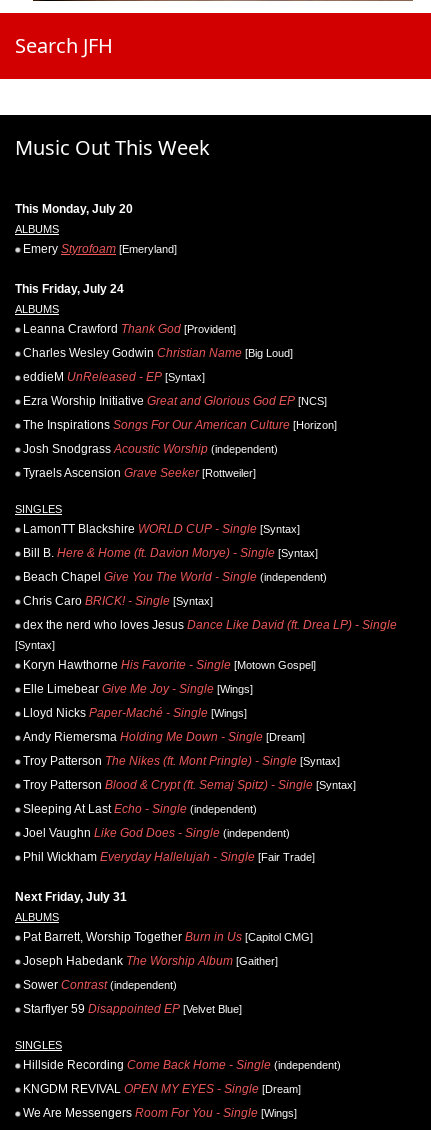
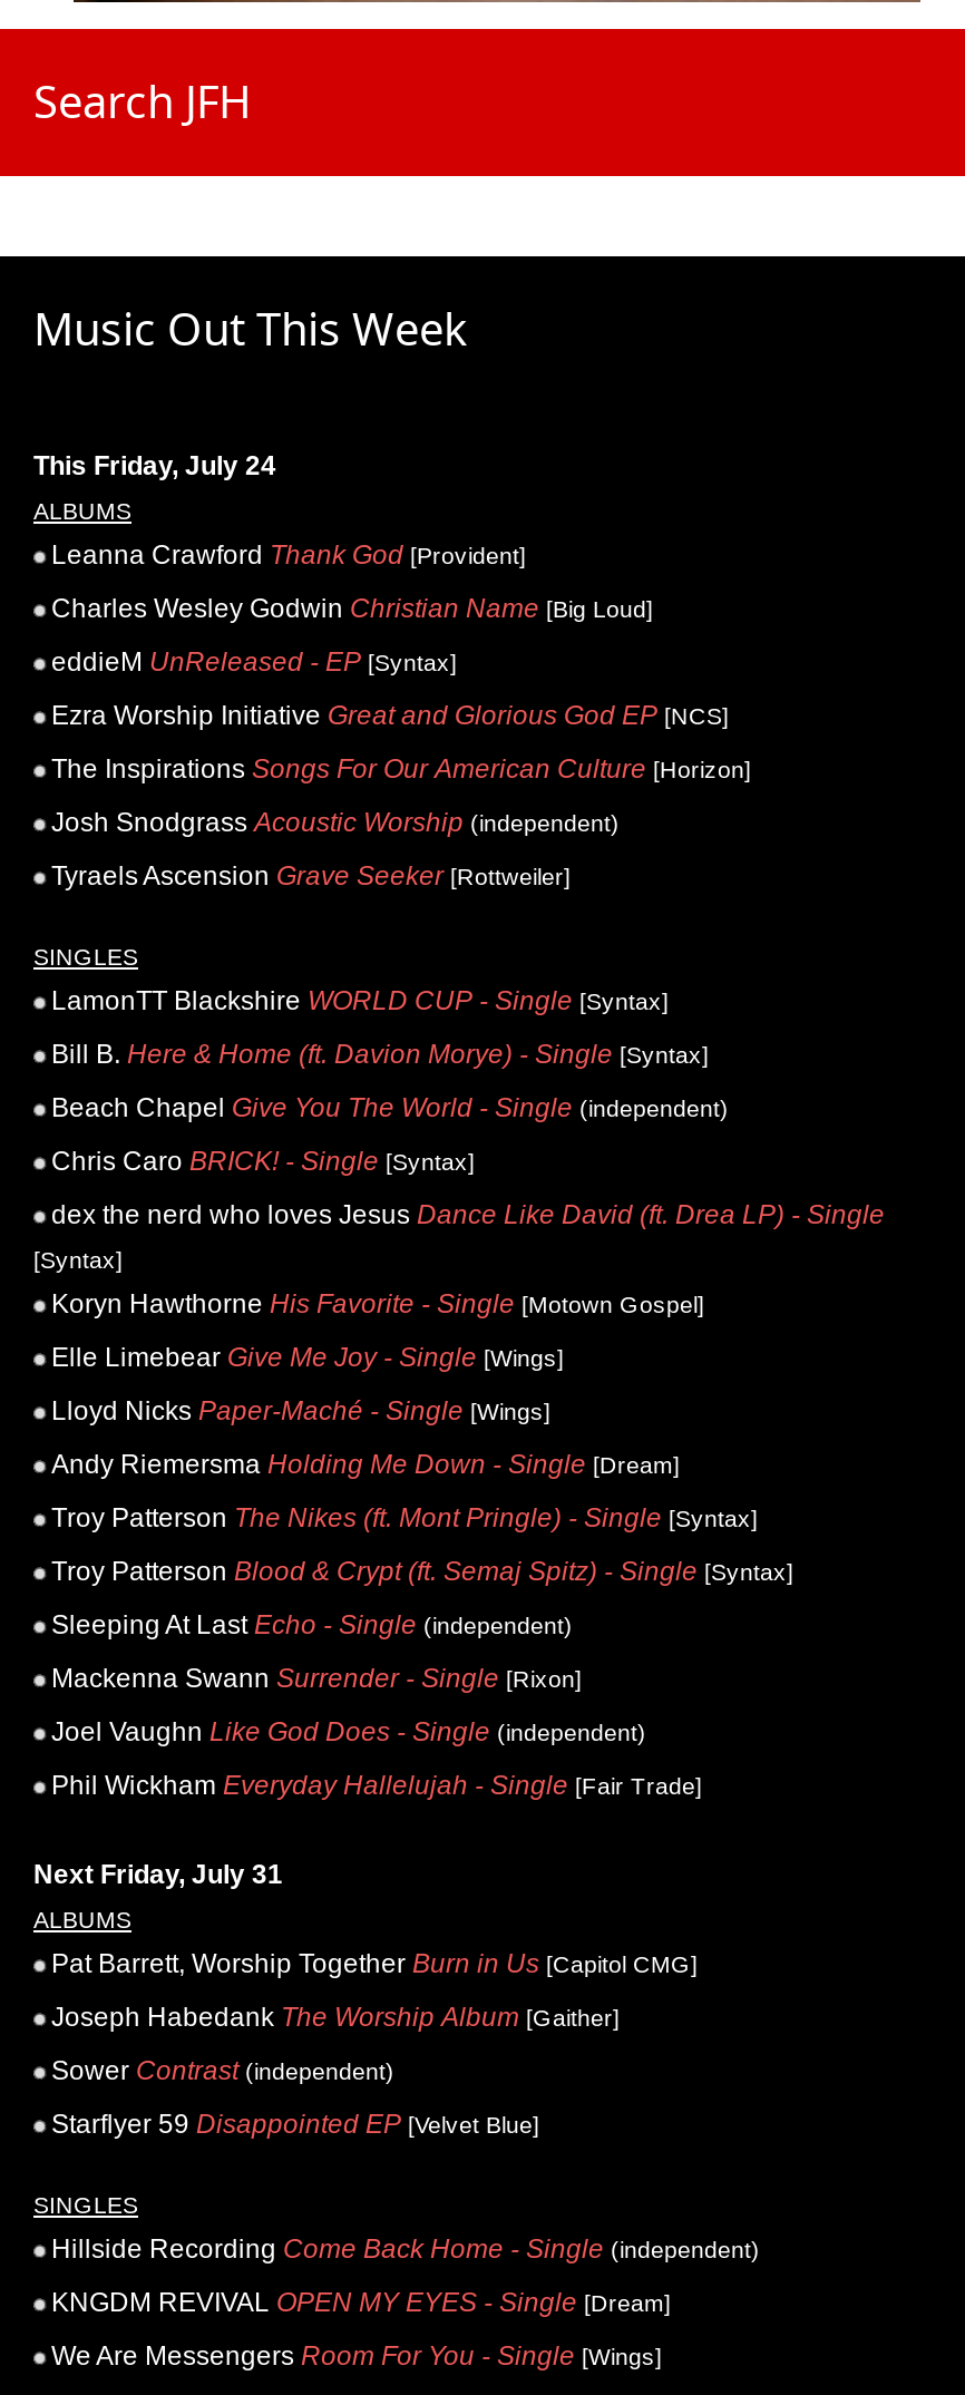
[15,202,177,256] This Monday, July 20 | ALBUMS | Emery Styrofoam [Emeryland] -> none
moved [15,282,397,816] -> [33,451,885,1641]: This Friday, July 24 | ALBUMS | Leanna Crawford Thank God [Provident] | ... | Troy Patterson Blood & Crypt (ft. Semaj Spitz) - Single [Syntax] | Sleeping At Last Echo - Single (independent)
none -> [51,1664,582,1695] Mackenna Swann Surrender - Single [Rixon]

